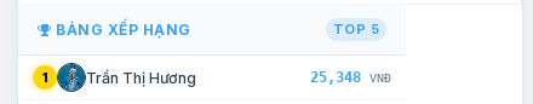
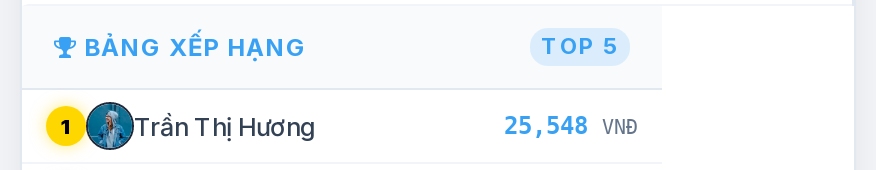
[310,68,391,85] 25,348 VNĐ -> [504,111,638,139] 25,548 VNĐ

